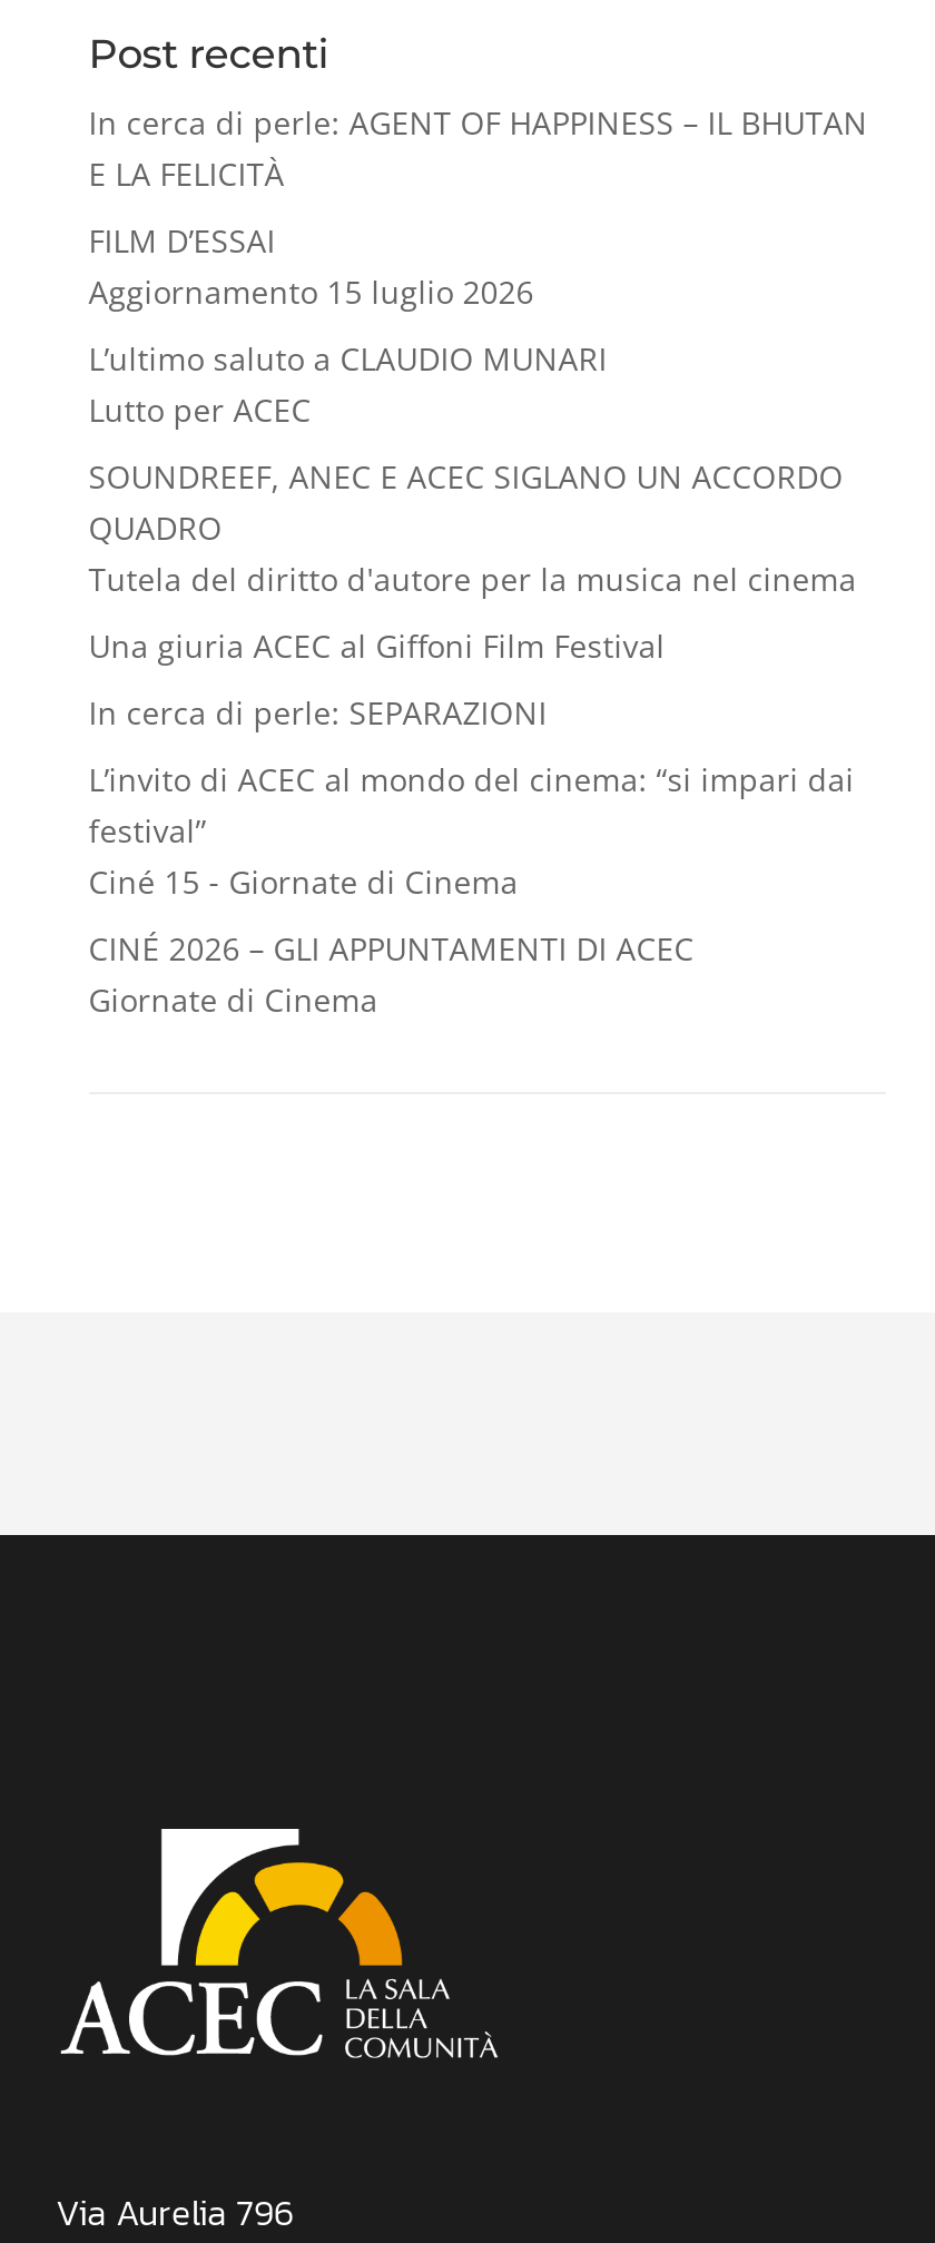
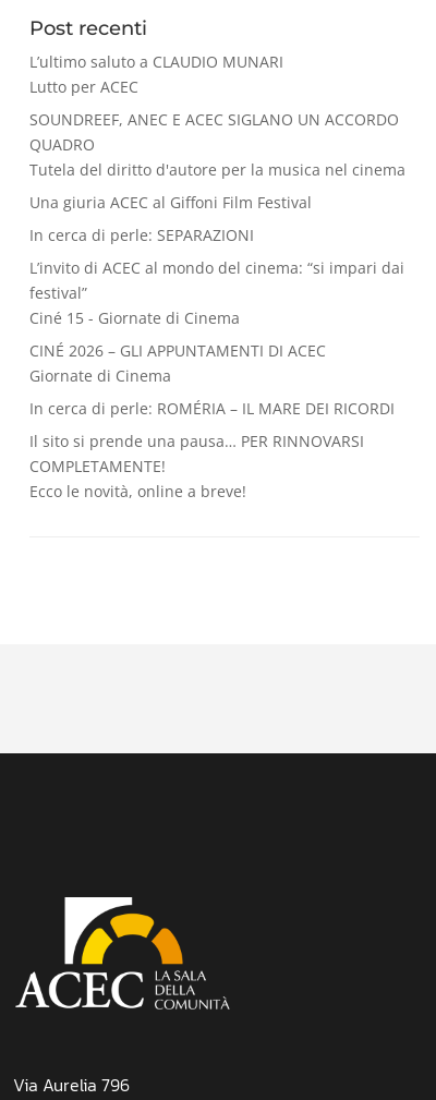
[89,102,868,313] In cerca di perle: AGENT OF HAPPINESS – IL BHUTAN | E LA FELICITÀ | FILM D’ESSAI | Aggiornamento 15 luglio 2026 -> none
moved [89,338,857,1021] -> [29,52,405,386]: L’ultimo saluto a CLAUDIO MUNARI | Lutto per ACEC | SOUNDREEF, ANEC E ACEC SIGLANO UN ACCORDO | ... | CINÉ 2026 – GLI APPUNTAMENTI DI ACEC | Giornate di Cinema
none -> [29,398,394,502] In cerca di perle: ROMÉRIA – IL MARE DEI RICORDI | Il sito si prende una pausa… PER RINNOVARSI | COMPLETAMENTE! | Ecco le novità, online a breve!

